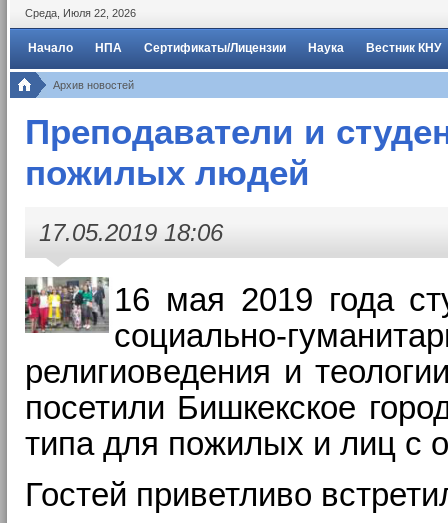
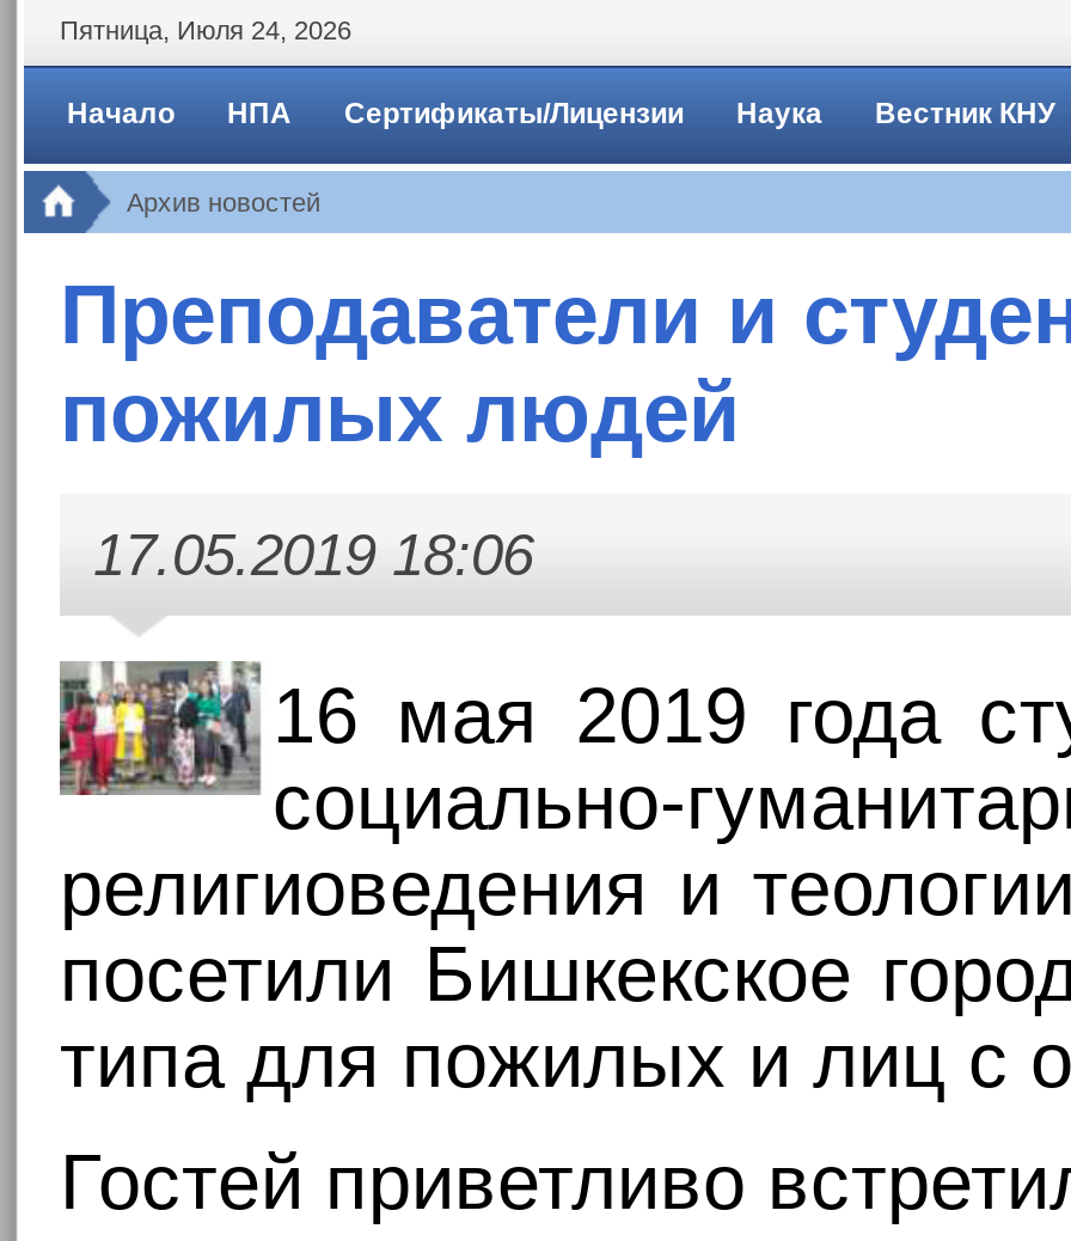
[25,7,136,19] Среда, Июля 22, 2026 -> [60,16,351,44] Пятница, Июля 24, 2026

